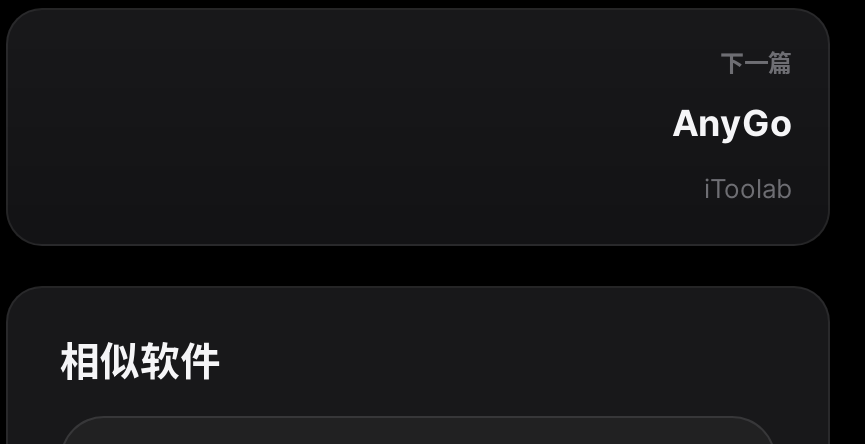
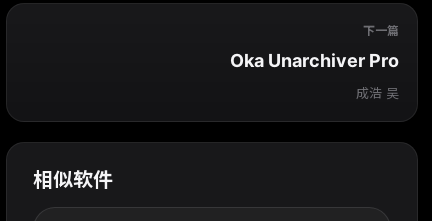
[672,102,792,144] AnyGo -> [230,50,399,71] Oka Unarchiver Pro
[704,172,792,204] iToolab -> [356,85,399,101] 成浩 吴

